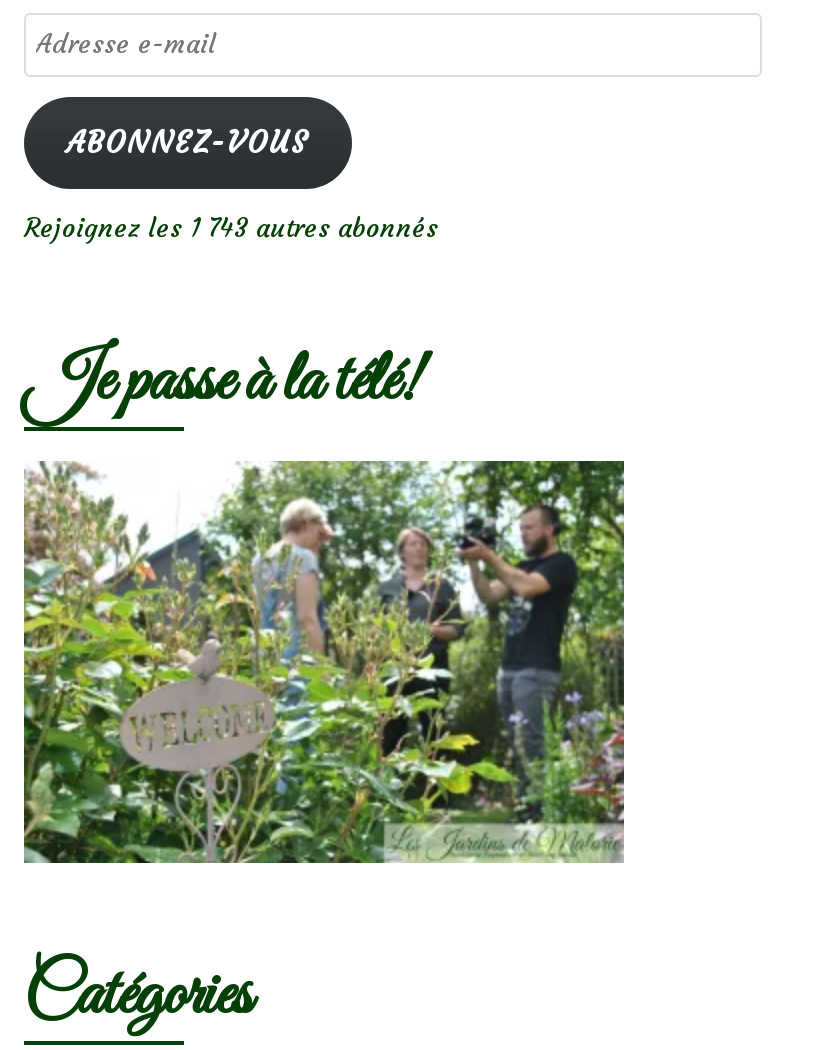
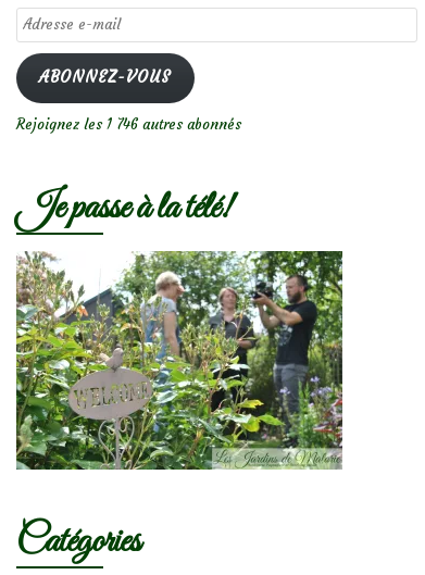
[24,211,438,245] Rejoignez les 1 743 autres abonnés -> [16,115,241,134] Rejoignez les 1 746 autres abonnés

